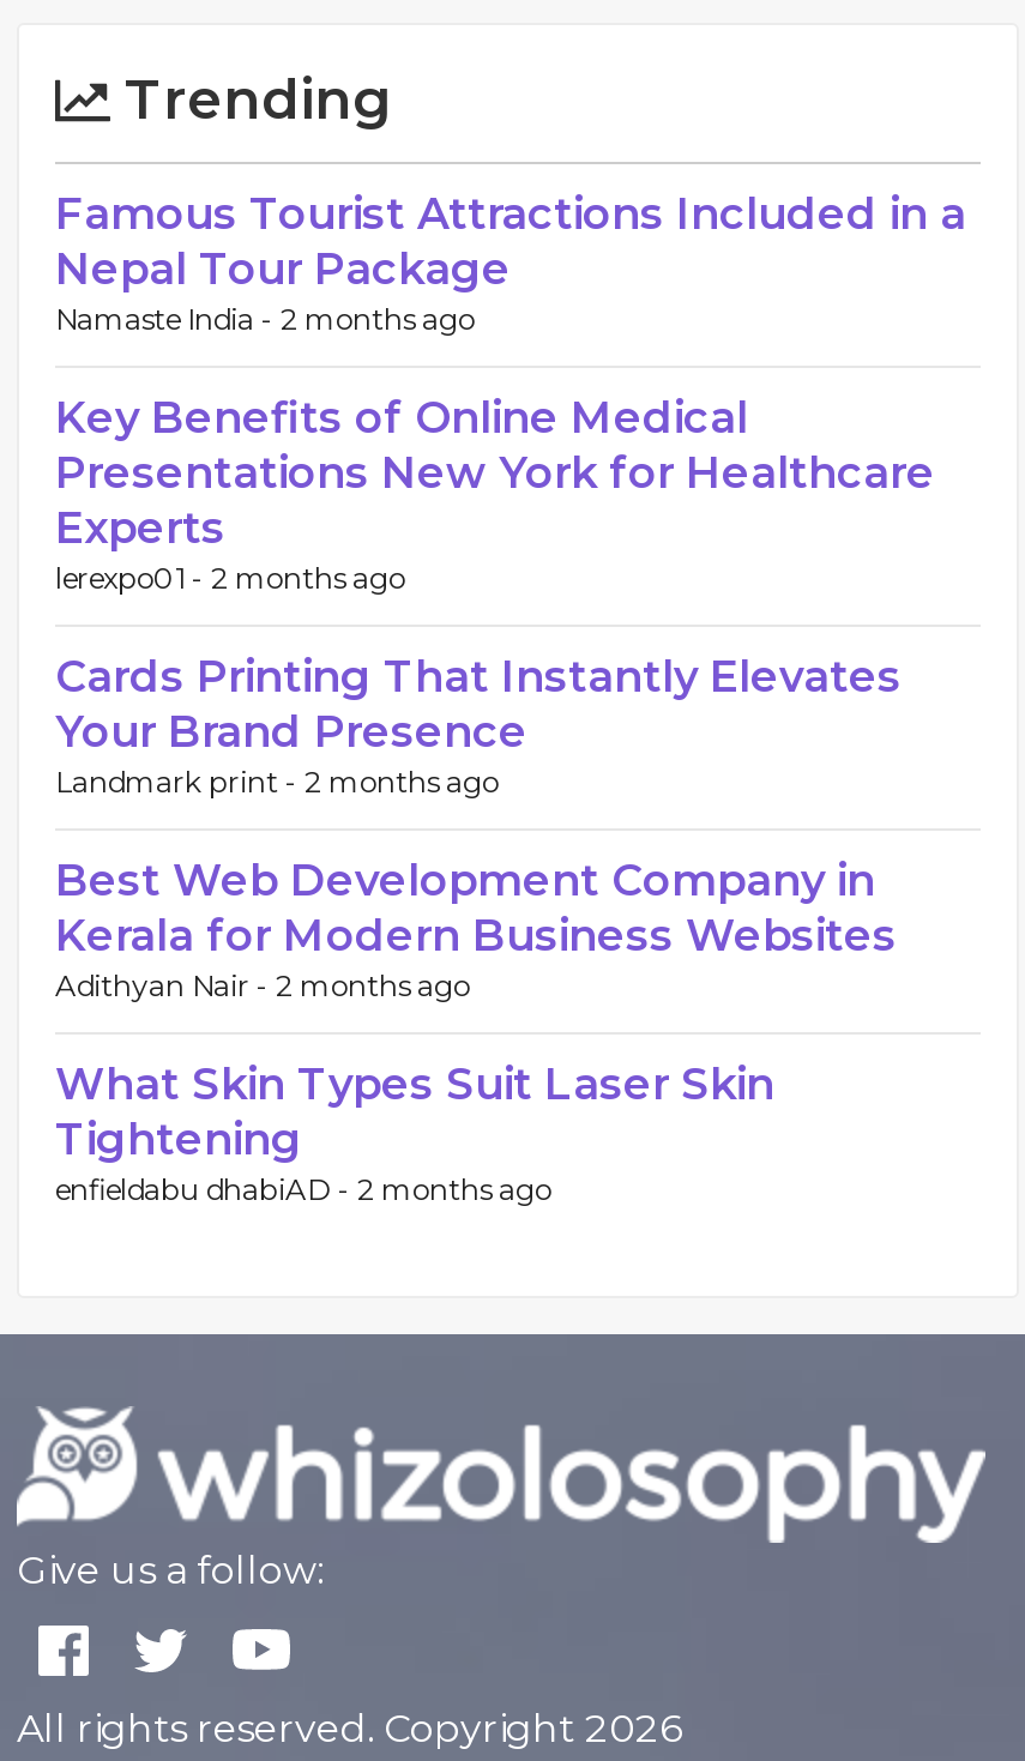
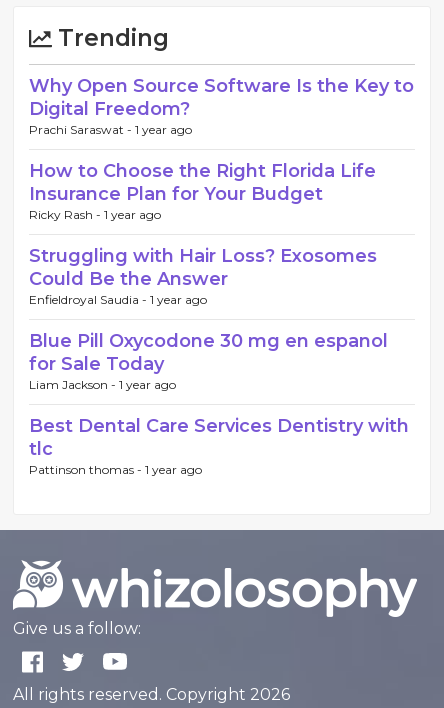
[55,189,966,338] Famous Tourist Attractions Included in a | Nepal Tour Package | Namaste India - 2 months ago -> [29,75,414,137] Why Open Source Software Is the Key to | Digital Freedom? | Prachi Saraswat - 1 year ago
[55,393,935,597] Key Benefits of Online Medical | Presentations New York for Healthcare | Experts | lerexpo01 - 2 months ago -> [29,160,376,222] How to Choose the Right Florida Life | Insurance Plan for Your Budget | Ricky Rash - 1 year ago
[55,652,902,801] Cards Printing That Instantly Elevates | Your Brand Presence | Landmark print - 2 months ago -> [29,245,377,307] Struggling with Hair Loss? Exosomes | Could Be the Answer | Enfieldroyal Saudia - 1 year ago
[55,856,897,1004] Best Web Development Company in | Kerala for Modern Business Websites | Adithyan Nair - 2 months ago -> [29,330,388,392] Blue Pill Oxycodone 30 mg en espanol | for Sale Today | Liam Jackson - 1 year ago
[55,1059,774,1208] What Skin Types Suit Laser Skin | Tightening | enfieldabu dhabiAD - 2 months ago -> [29,415,409,477] Best Dental Care Services Dentistry with | tlc | Pattinson thomas - 1 year ago

